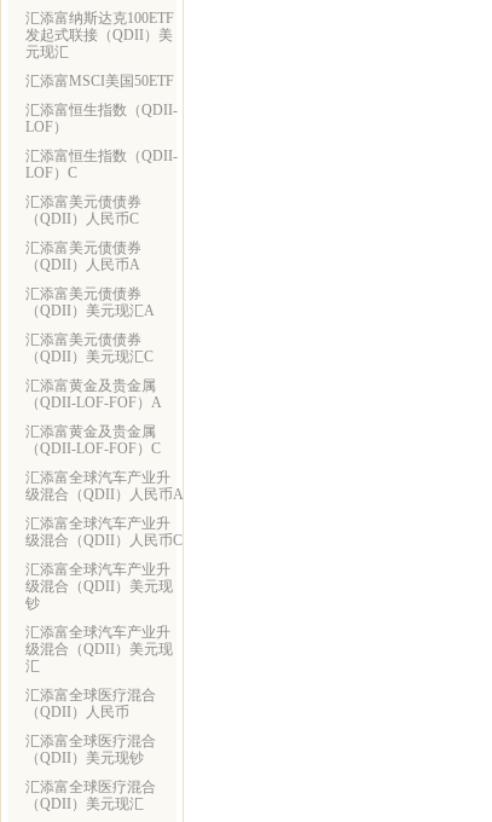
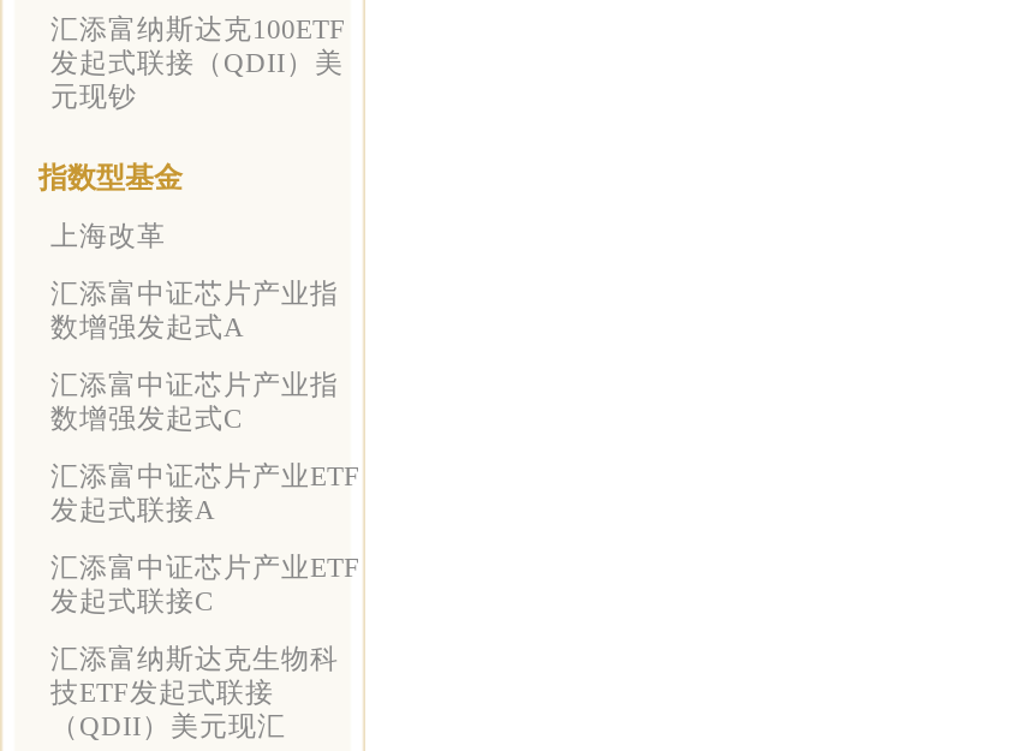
[25,45,184,794] 元现汇 | 汇添富MSCI美国50ETF | 汇添富恒生指数（QDII- | LOF） | 汇添富恒生指数（QDII- | LOF）C | 汇添富美元债债券 | （QDII）人民币C | 汇添富美元债债券 | （QDII）人民币A | 汇添富美元债债券 | （QDII）美元现汇A | 汇添富美元债债券 | （QDII）美元现汇C | 汇添富黄金及贵金属 | （QDII-LOF-FOF）A | 汇添富黄金及贵金属 | （QDII-LOF-FOF）C | 汇添富全球汽车产业升 | 级混合（QDII）人民币A | 汇添富全球汽车产业升 | 级混合（QDII）人民币C | 汇添富全球汽车产业升 | 级混合（QDII）美元现 | 钞 | 汇添富全球汽车产业升 | 级混合（QDII）美元现 | 汇 | 汇添富全球医疗混合 | （QDII）人民币 | 汇添富全球医疗混合 | （QDII）美元现钞 | 汇添富全球医疗混合 -> [38,82,360,707] 元现钞 | 指数型基金 | 上海改革 | 汇添富中证芯片产业指 | 数增强发起式A | 汇添富中证芯片产业指 | 数增强发起式C | 汇添富中证芯片产业ETF | 发起式联接A | 汇添富中证芯片产业ETF | 发起式联接C | 汇添富纳斯达克生物科 | 技ETF发起式联接

